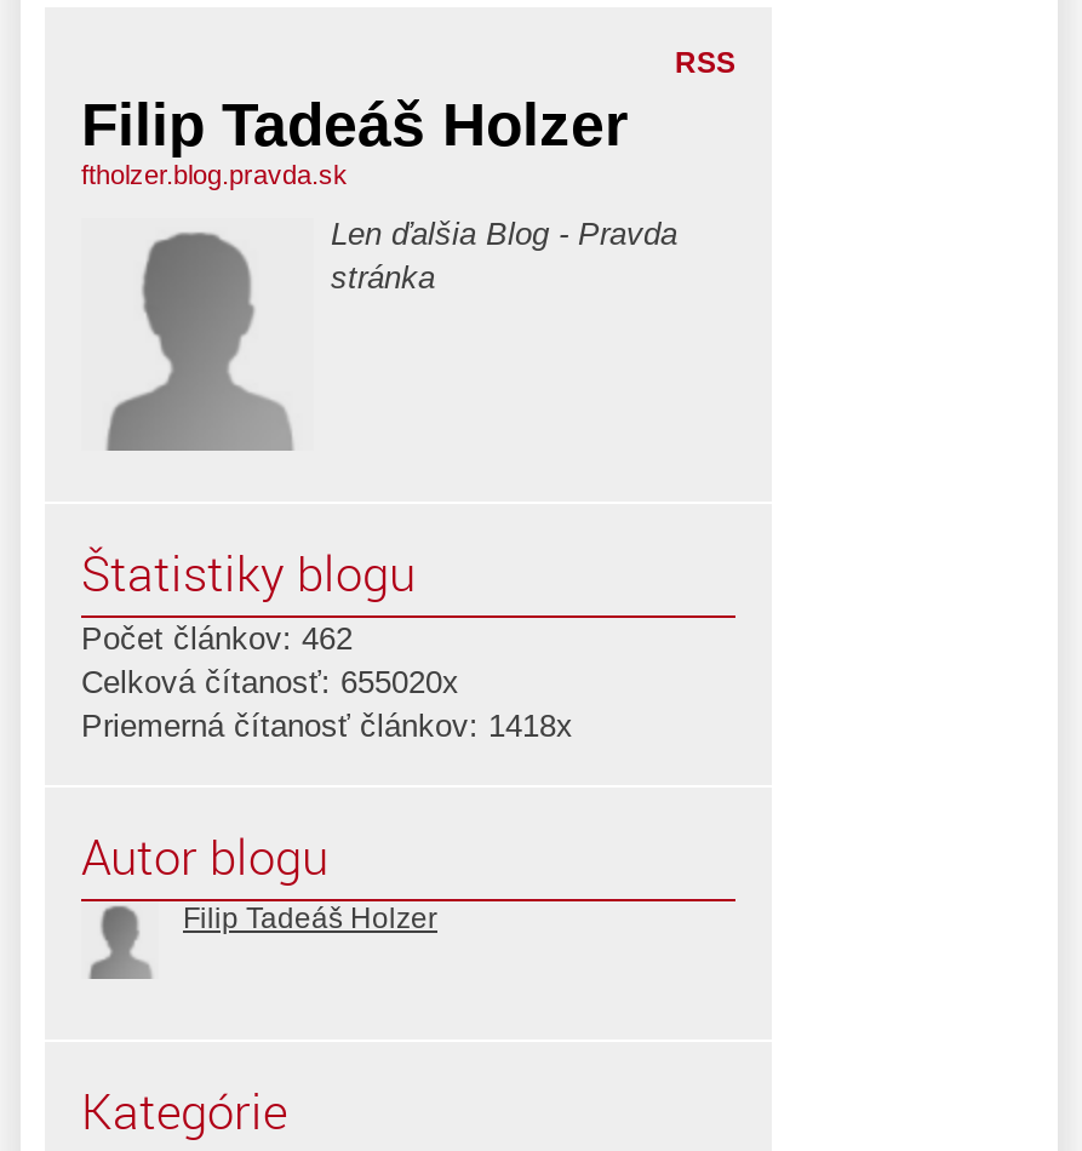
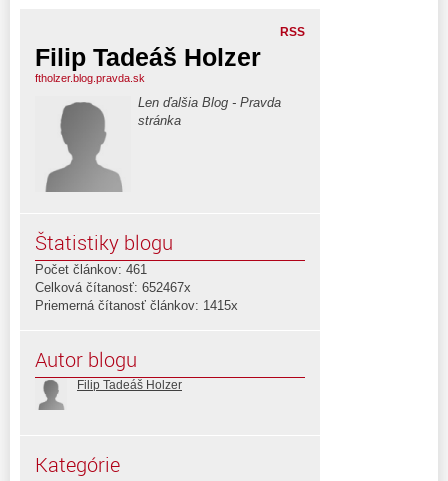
[81,621,353,657] Počet článkov: 462 -> [35,262,147,277] Počet článkov: 461
[81,664,459,701] Celková čítanosť: 655020x -> [35,280,191,295] Celková čítanosť: 652467x
[81,708,573,744] Priemerná čítanosť článkov: 1418x -> [35,298,238,313] Priemerná čítanosť článkov: 1415x

